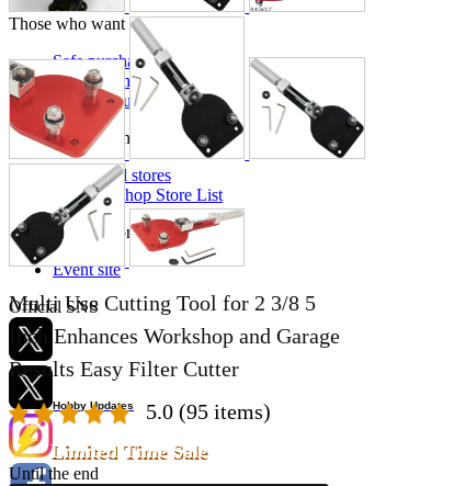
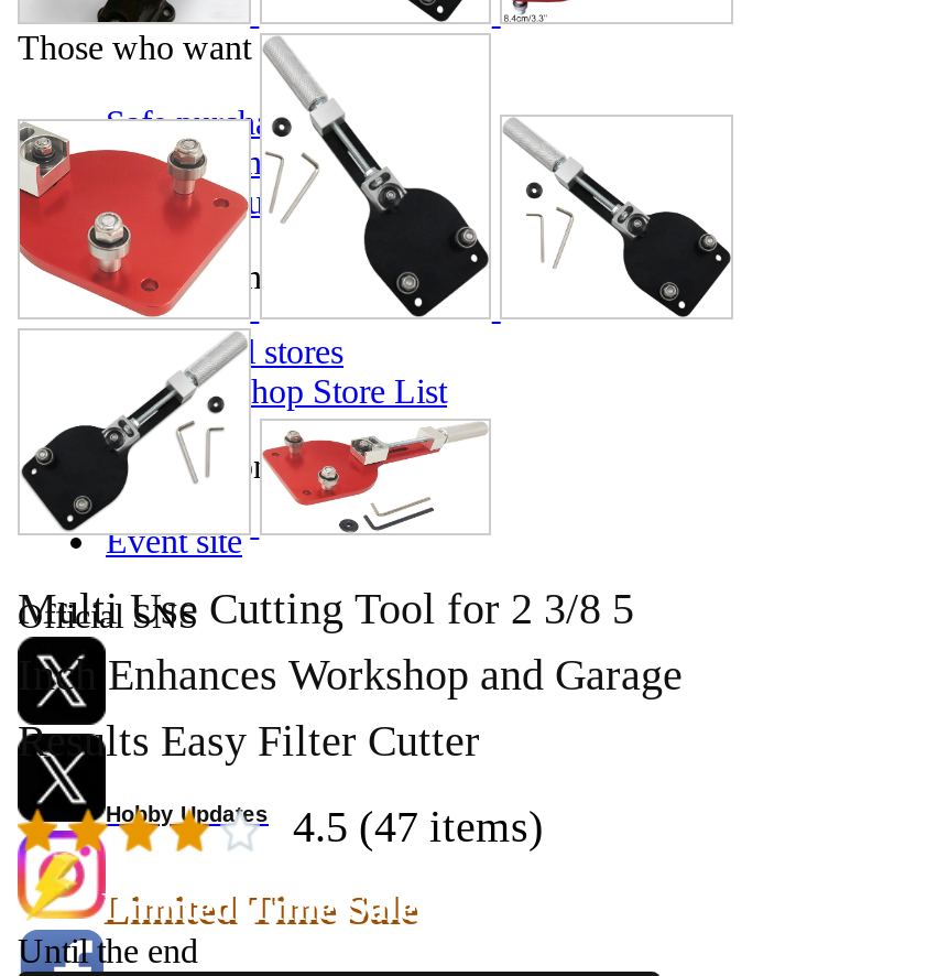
[53,399,271,423] Hobby Updates 5.0 (95 items) -> [106,802,544,850] Hobby Updates 4.5 (47 items)

